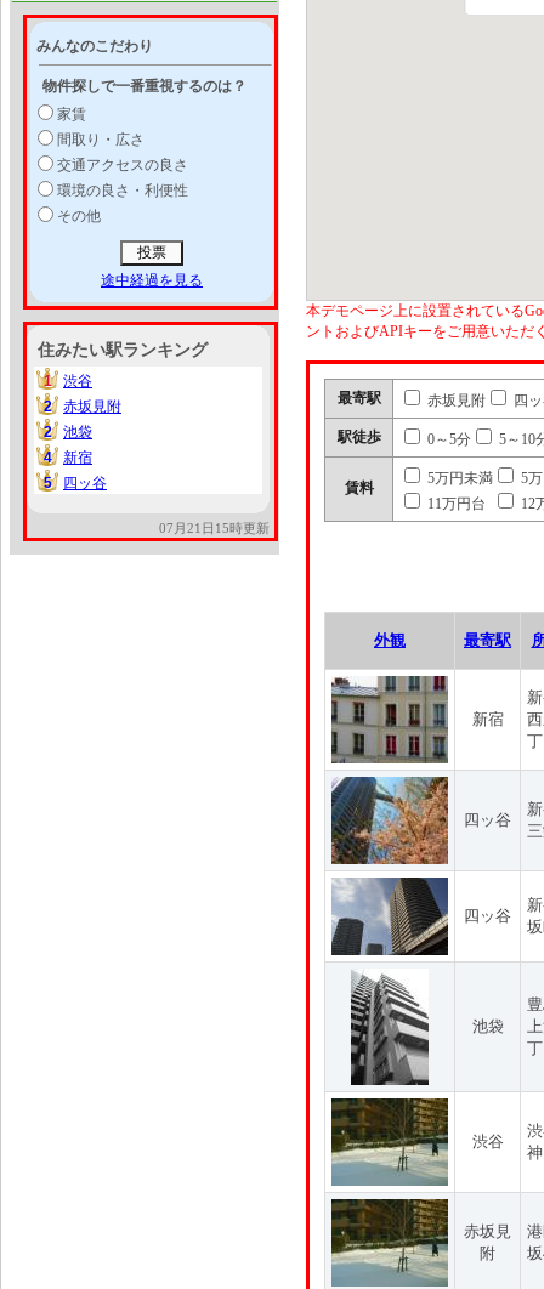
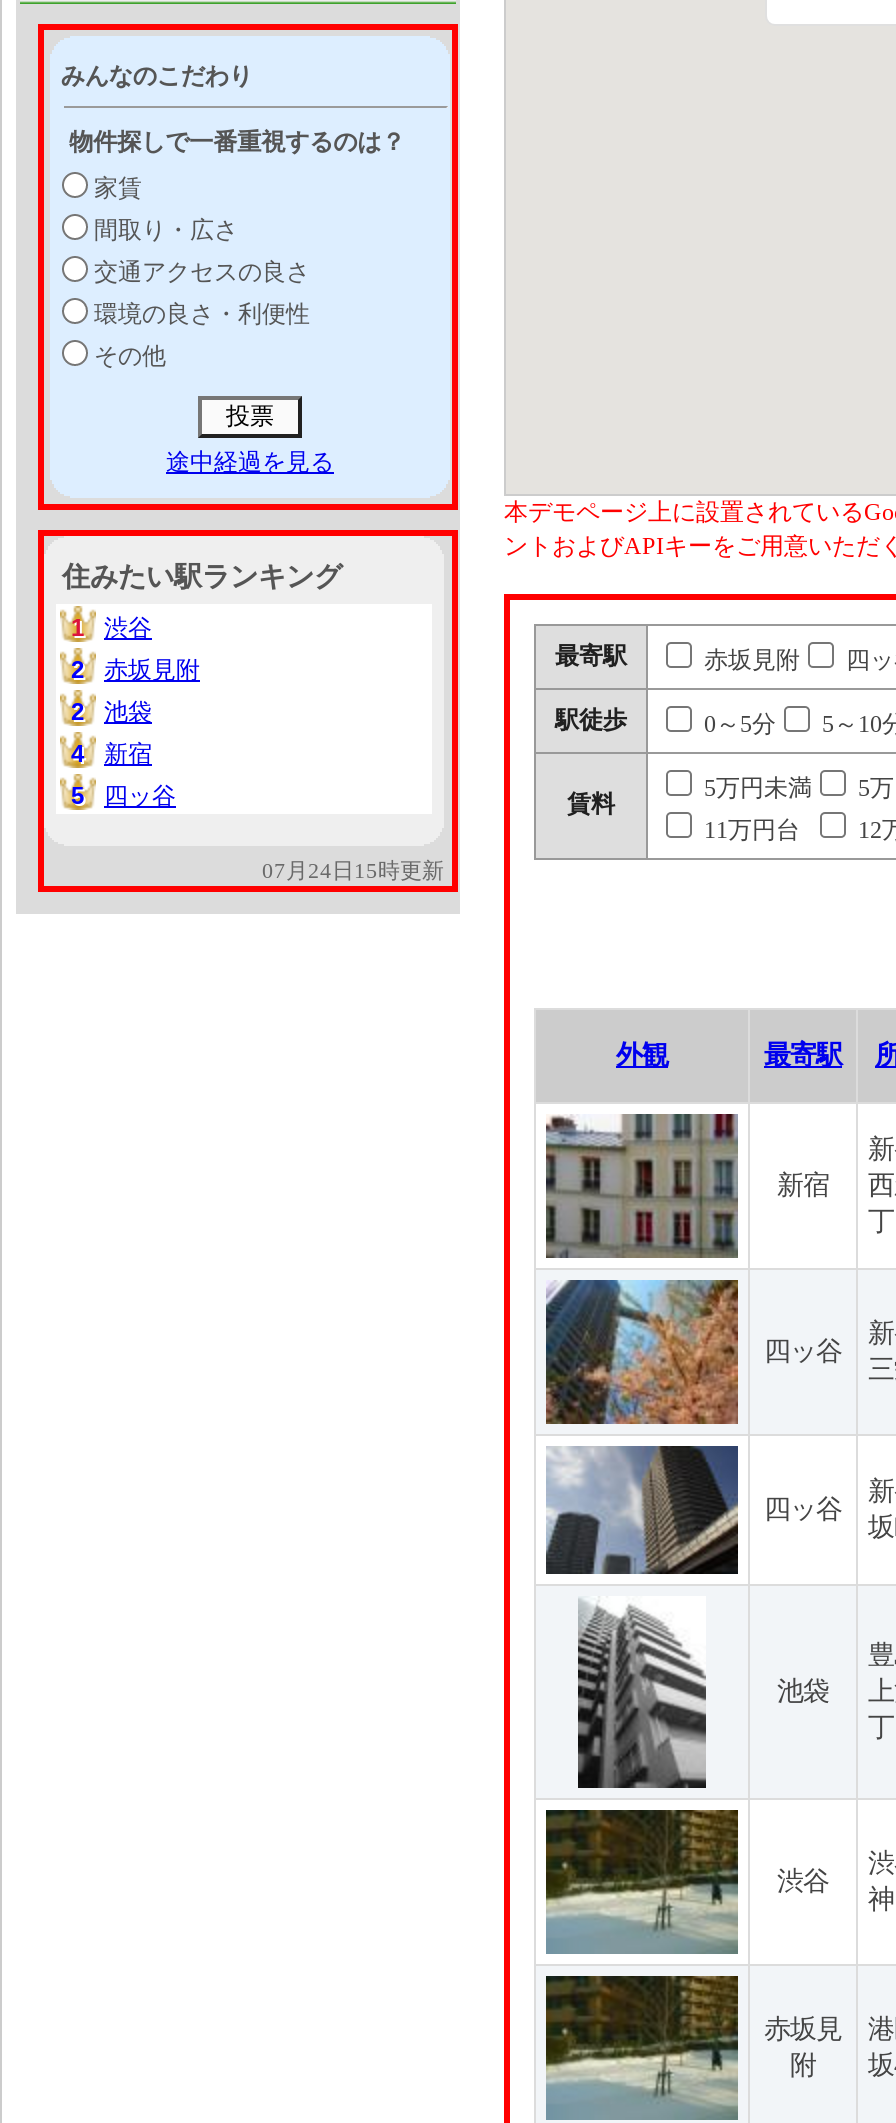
[159,521,270,535] 07月21日15時更新 -> [262,858,444,882] 07月24日15時更新

